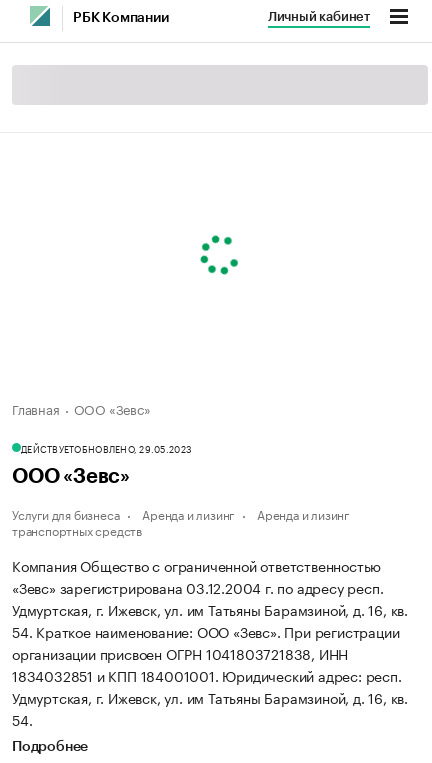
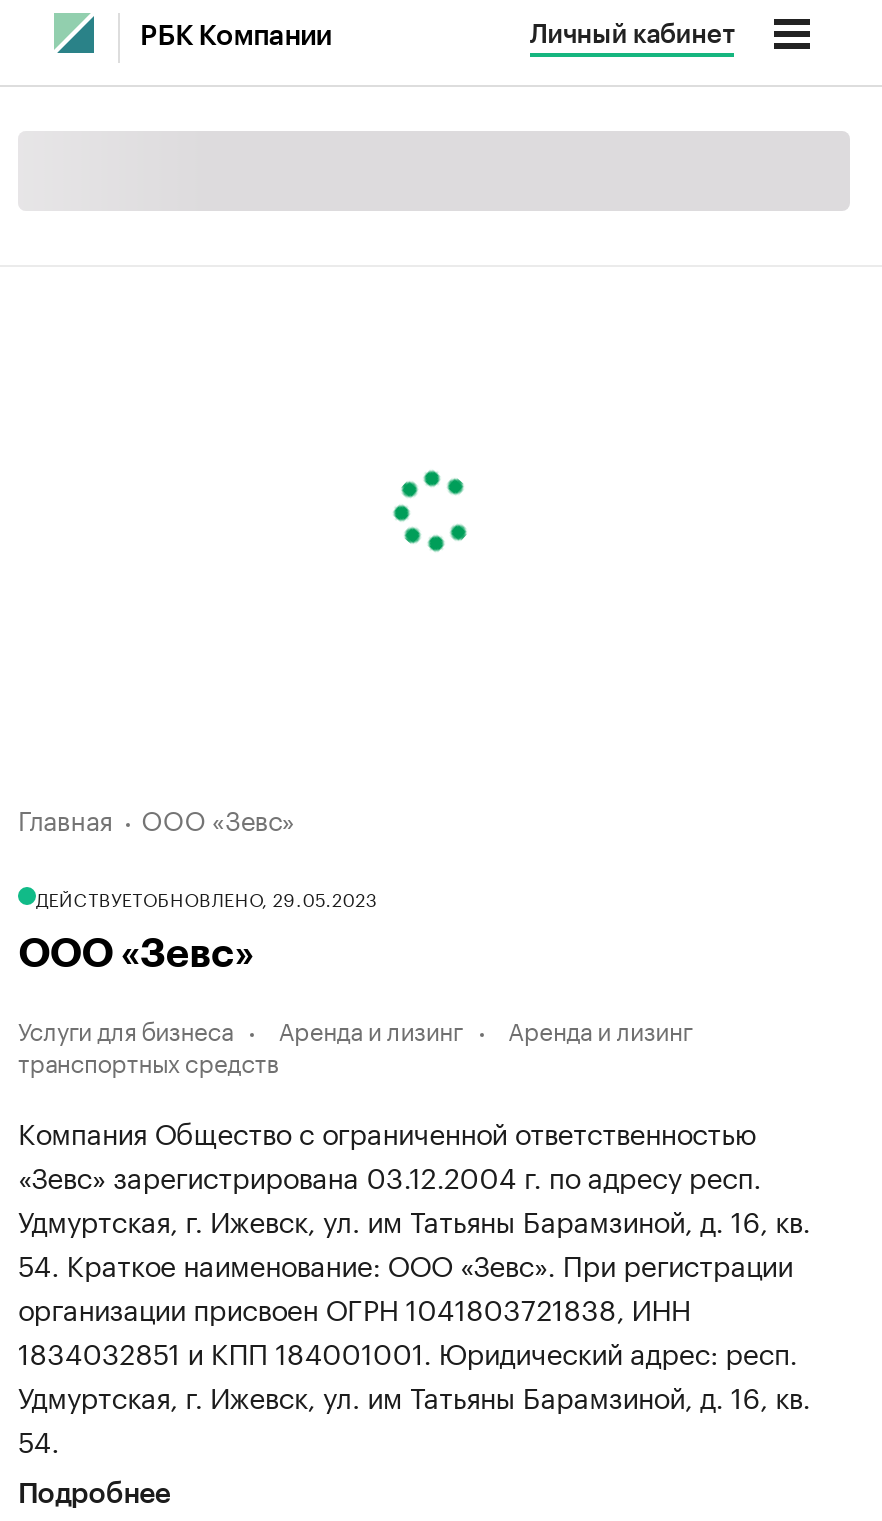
[200,235,239,275] [image] -> [392,469,470,553] [image]

